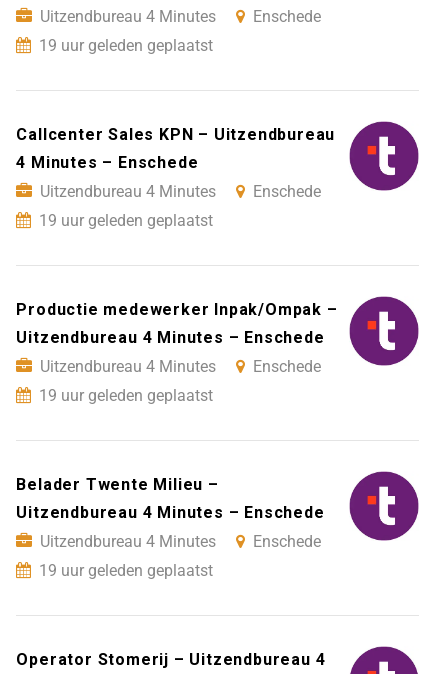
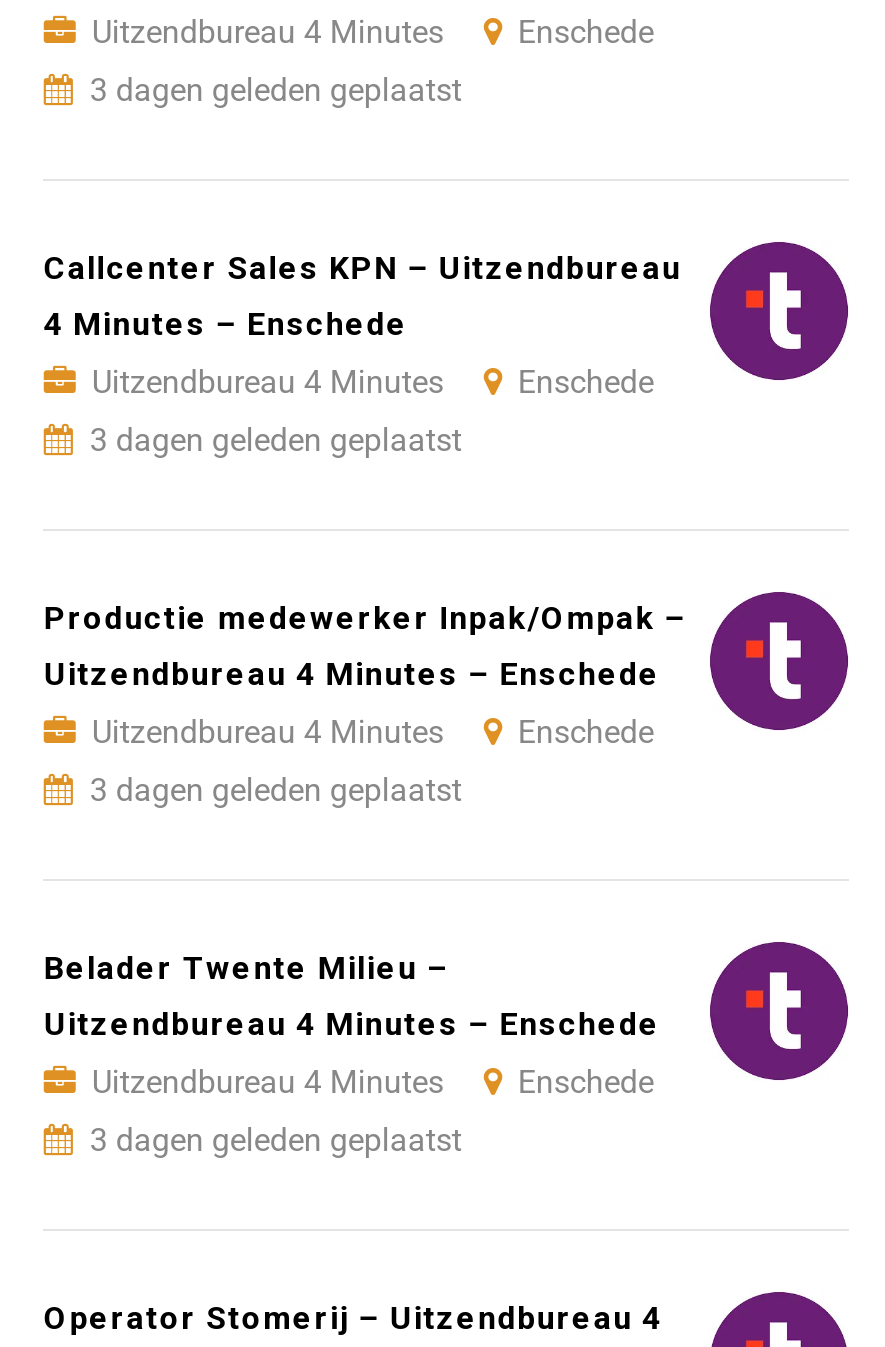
[39,36,213,55] 19 uur geleden geplaatst -> [90,72,462,110] 3 dagen geleden geplaatst
[39,211,213,230] 19 uur geleden geplaatst -> [90,422,462,460] 3 dagen geleden geplaatst
[39,386,213,405] 19 uur geleden geplaatst -> [90,772,462,810] 3 dagen geleden geplaatst
[39,561,213,580] 19 uur geleden geplaatst -> [90,1122,462,1160] 3 dagen geleden geplaatst

